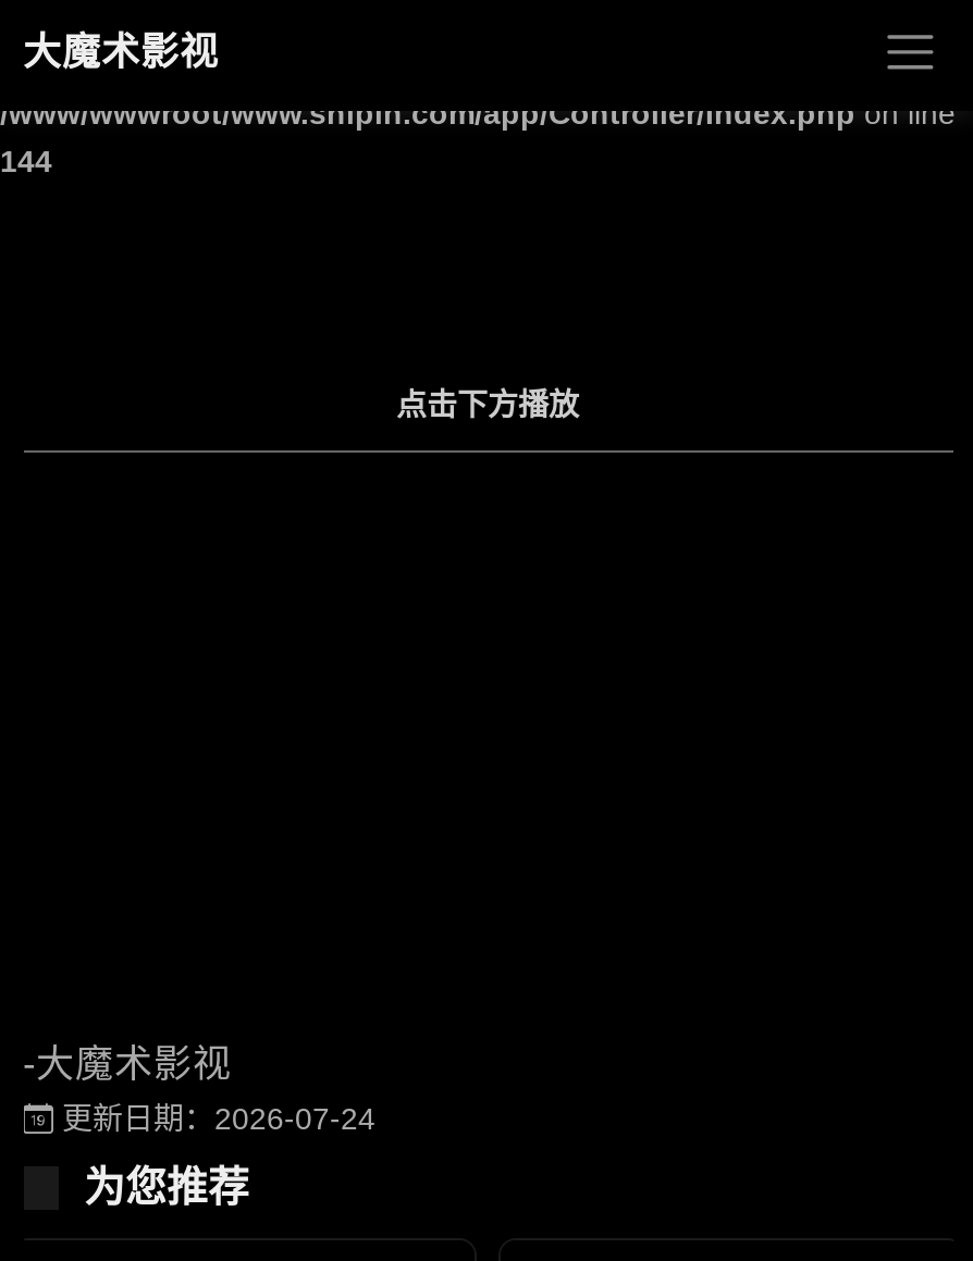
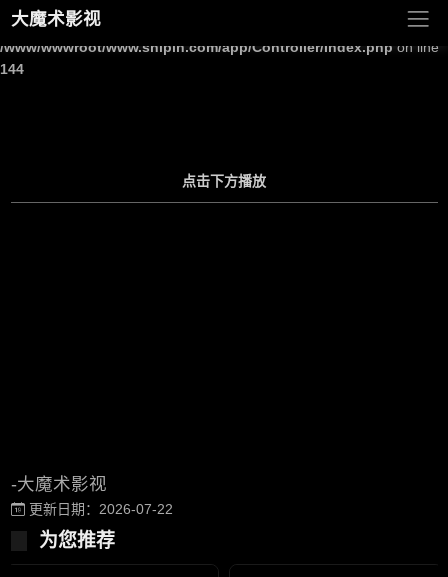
[53,1101,375,1136] 更新日期：2026-07-24 -> [24,501,172,517] 更新日期：2026-07-22

